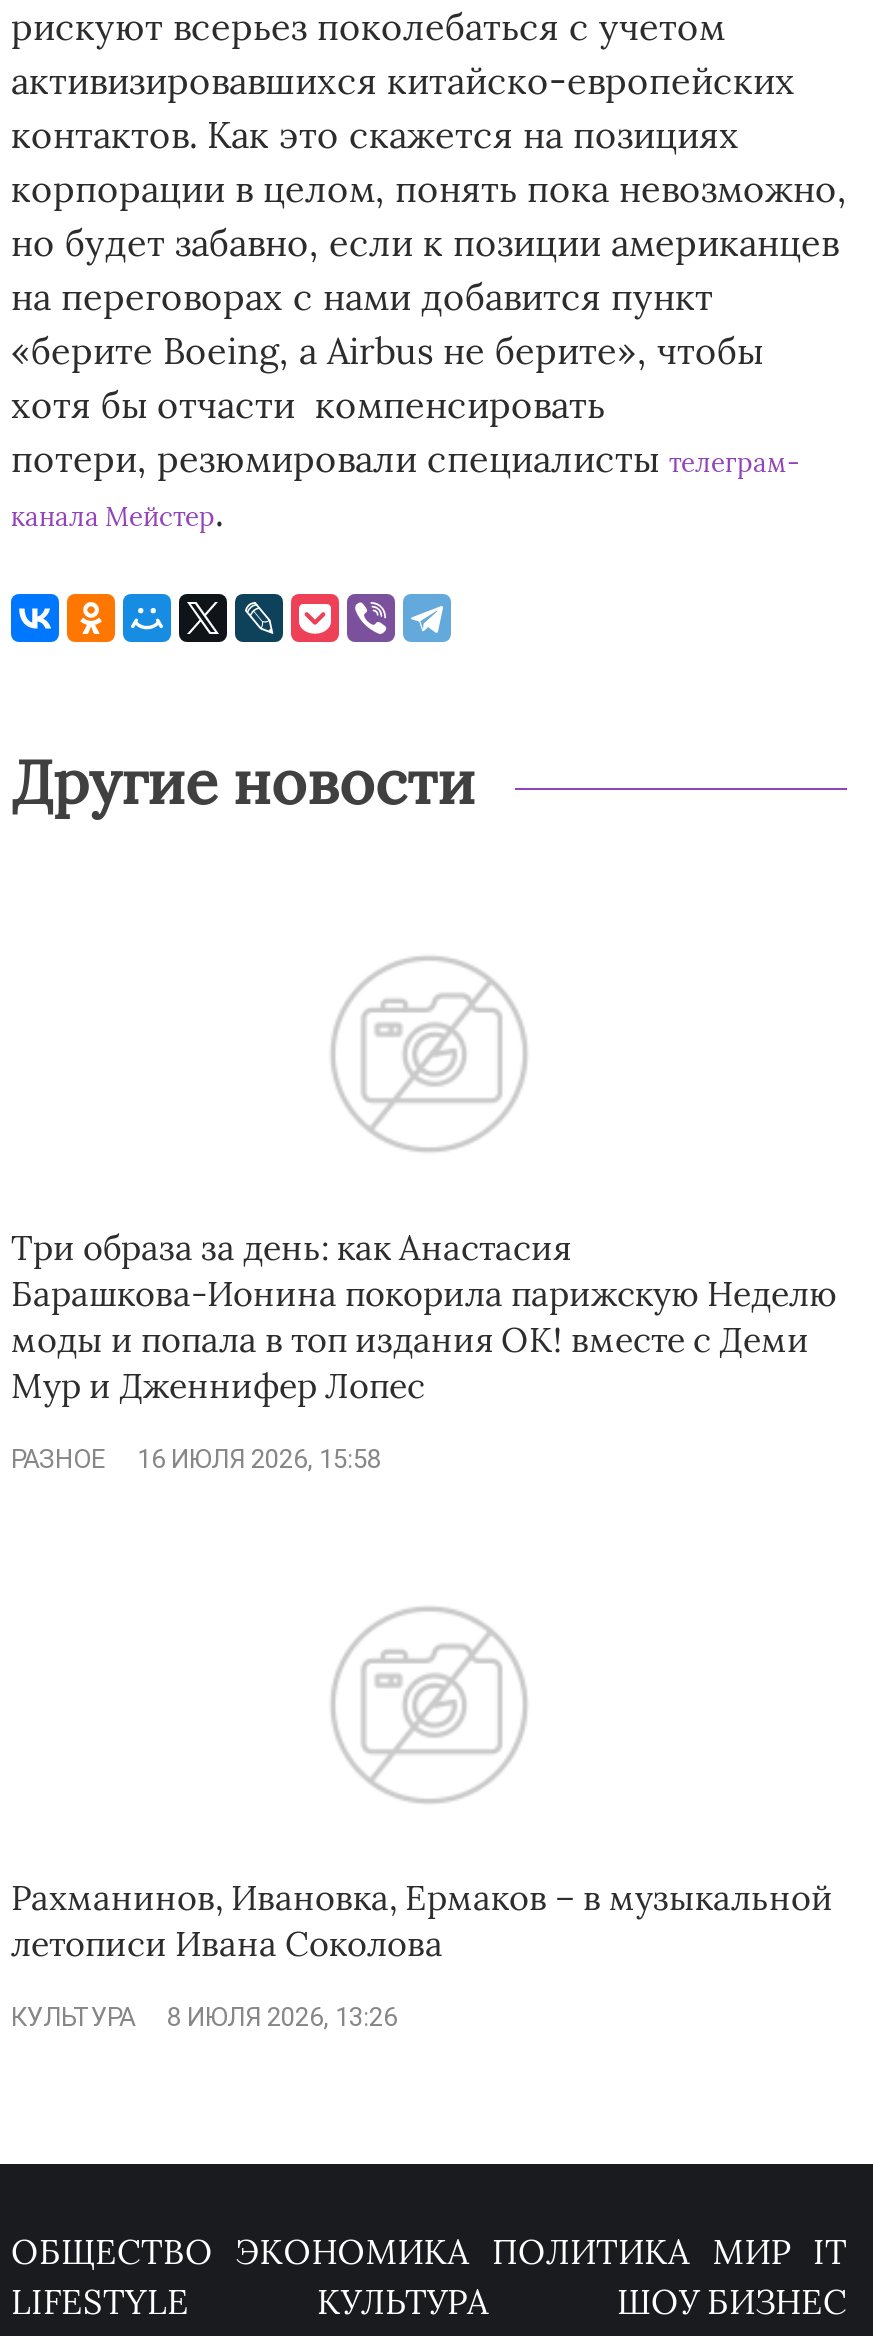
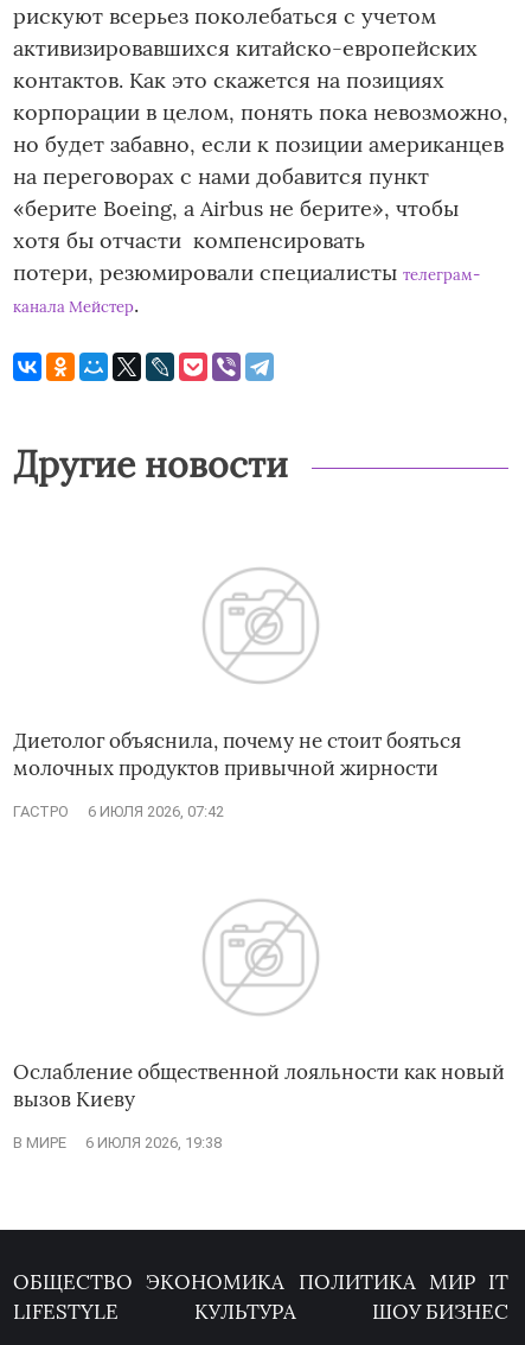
[11,1226,837,1408] Три образа за день: как Анастасия | Барашкова‑Ионина покорила парижскую Неделю | моды и попала в топ издания ОК! вместе с Деми | Мур и Дженнифер Лопес -> [13,728,461,781] Диетолог объяснила, почему не стоит бояться | молочных продуктов привычной жирности
[11,1444,381,1474] РАЗНОЕ | 16 ИЮЛЯ 2026, 15:58 -> [13,803,224,821] ГАСТРО | 6 ИЮЛЯ 2026, 07:42
[11,1876,833,1966] Рахманинов, Ивановка, Ермаков – в музыкальной | летописи Ивана Соколова -> [13,1059,505,1113] Ослабление общественной лояльности как новый | вызов Киеву
[11,2003,397,2033] КУЛЬТУРА | 8 ИЮЛЯ 2026, 13:26 -> [13,1134,222,1152] В МИРЕ | 6 ИЮЛЯ 2026, 19:38

